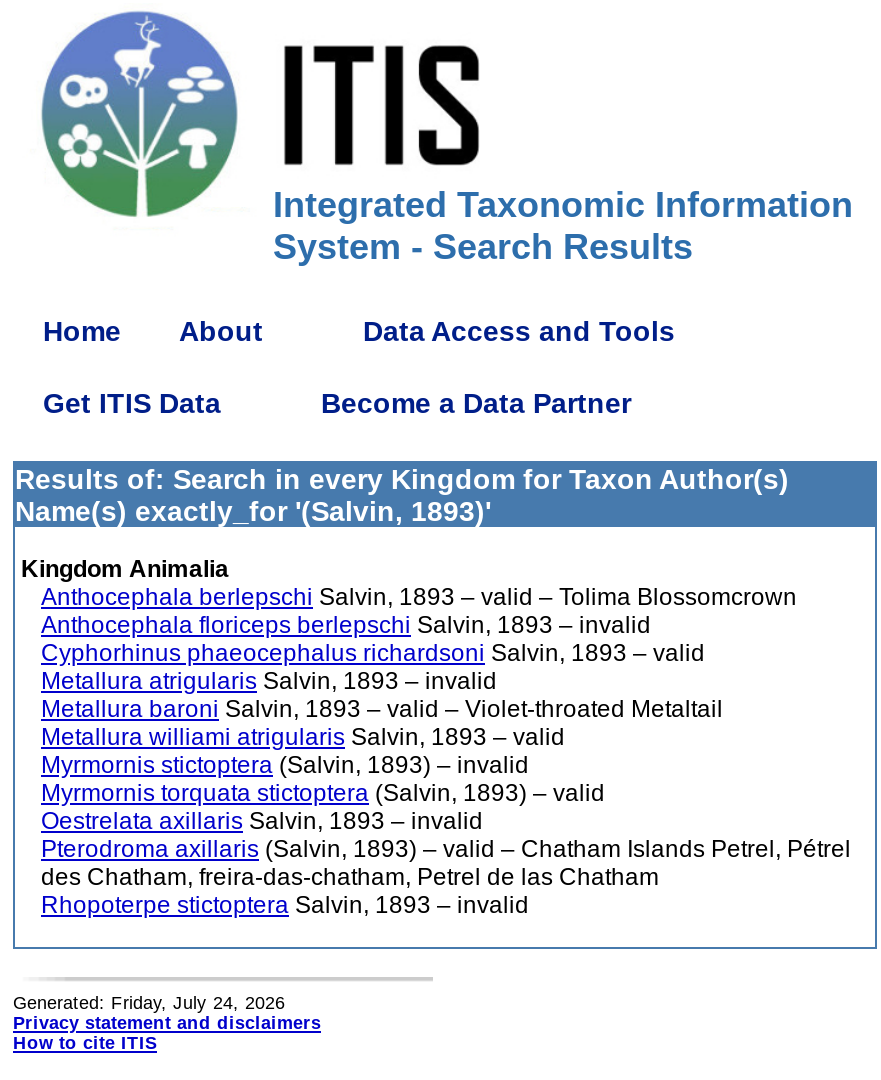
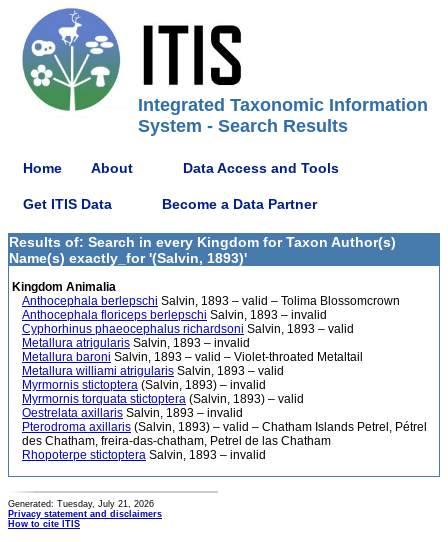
[13,993,285,1013] Generated: Friday, July 24, 2026 -> [8,499,154,509] Generated: Tuesday, July 21, 2026

